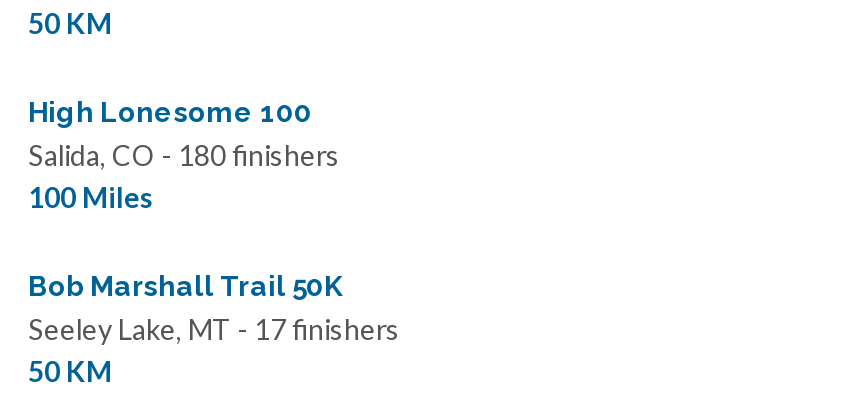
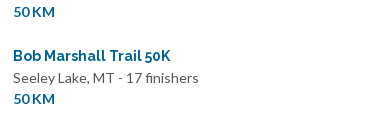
[28,97,340,215] High Lonesome 100 | Salida, CO - 180 finishers | 100 Miles -> none

